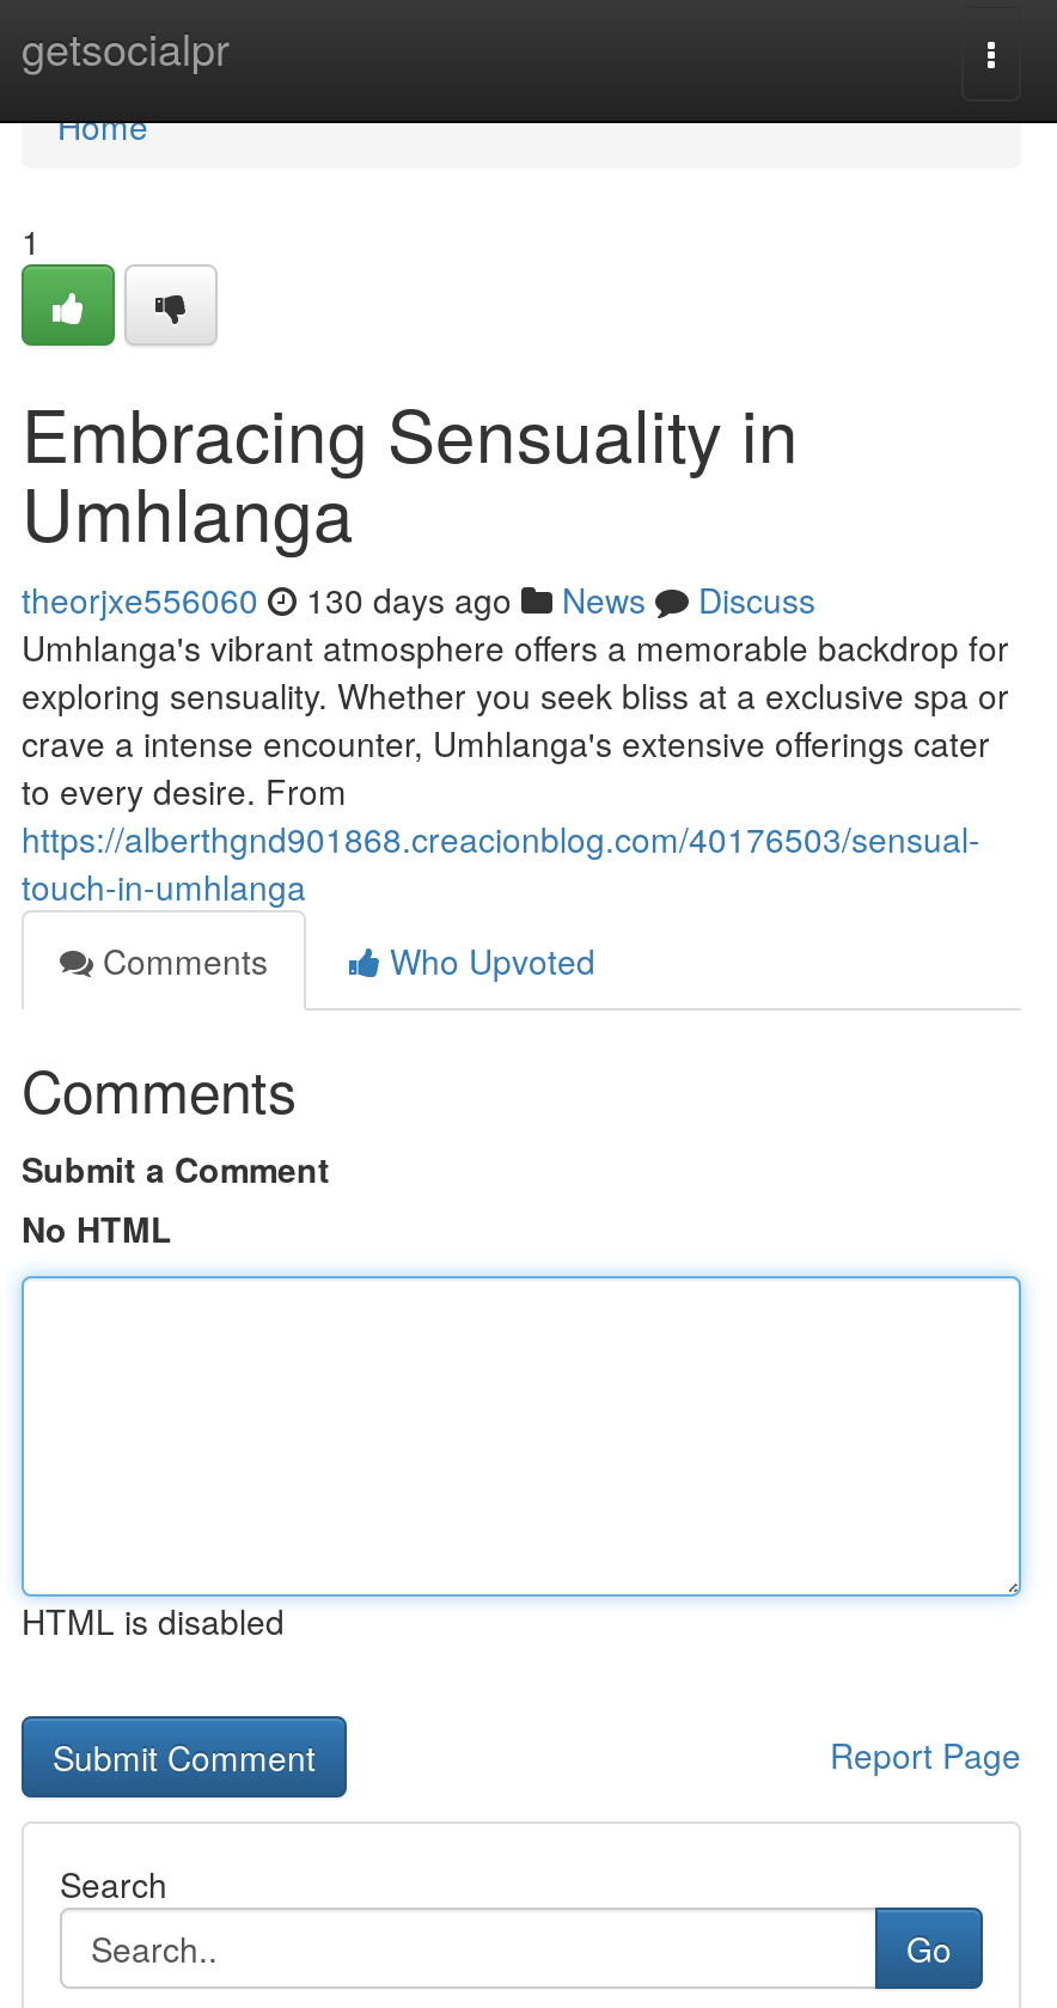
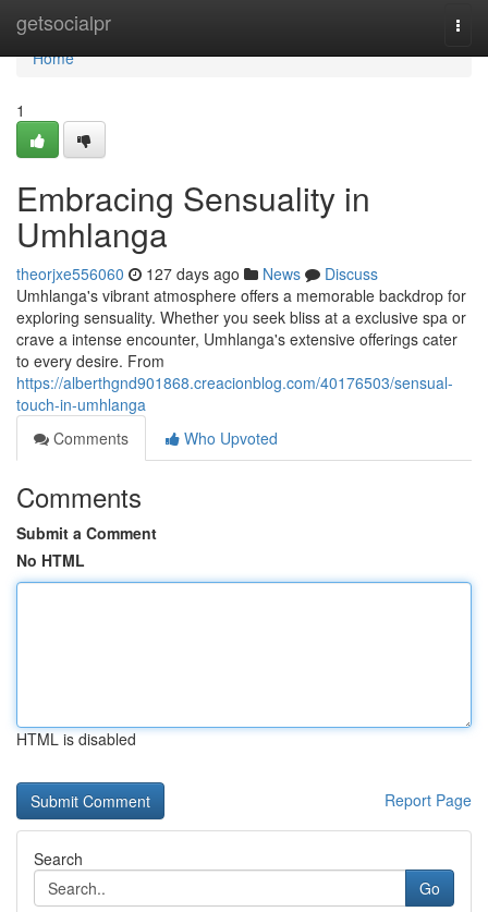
[22,575,815,623] theorjxe556060 130 days ago News Discuss -> [16,263,378,284] theorjxe556060 127 days ago News Discuss

